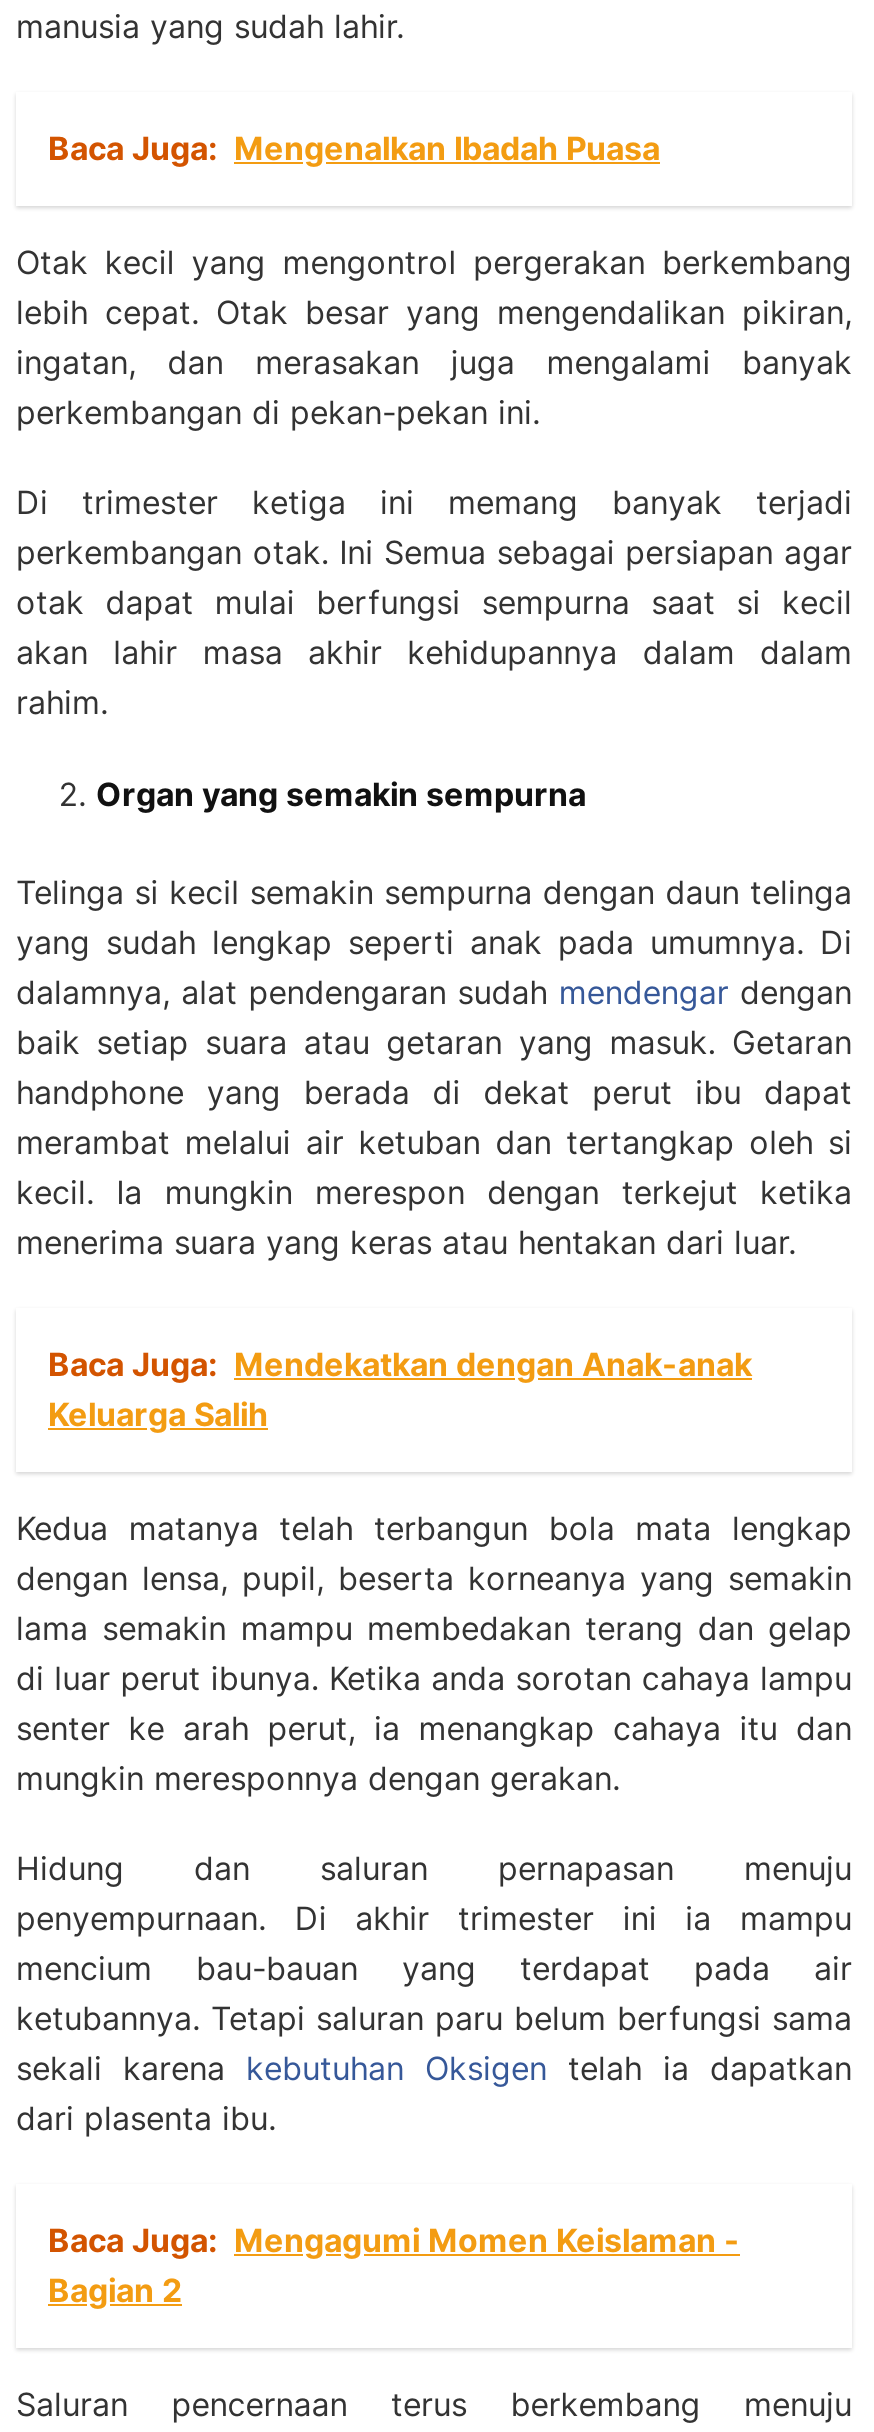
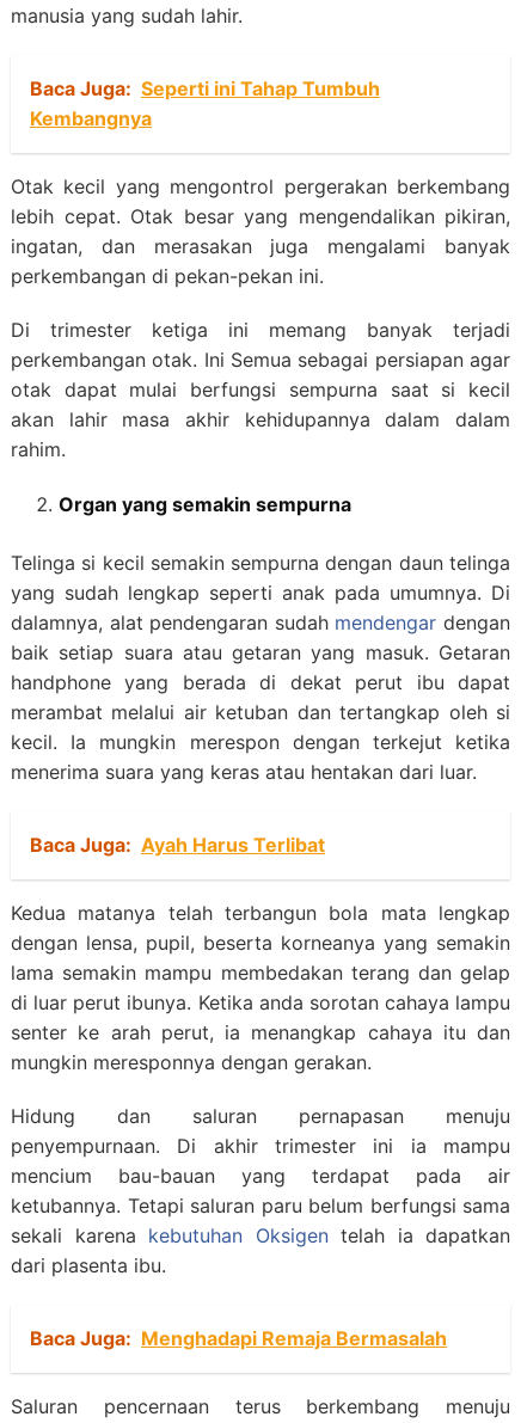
[48,128,660,168] Baca Juga: Mengenalkan Ibadah Puasa -> [30,76,380,130] Baca Juga: Seperti ini Tahap Tumbuh | Kembangnya
moved [16,242,852,1262] -> [11,174,510,784]: Otak kecil yang mengontrol pergerakan berkembang | lebih cepat. Otak besar yang mengendalikan pikiran, | ingatan, dan merasakan juga mengalami banyak | ... | kecil. Ia mungkin merespon dengan terkejut ketika | menerima suara yang keras atau hentakan dari luar.
[48,1344,752,1434] Baca Juga: Mendekatkan dengan Anak-anak | Keluarga Salih -> [30,833,325,857] Baca Juga: Ayah Harus Terlibat
[48,2220,740,2310] Baca Juga: Mengagumi Momen Keislaman - | Bagian 2 -> [30,1326,447,1350] Baca Juga: Menghadapi Remaja Bermasalah

